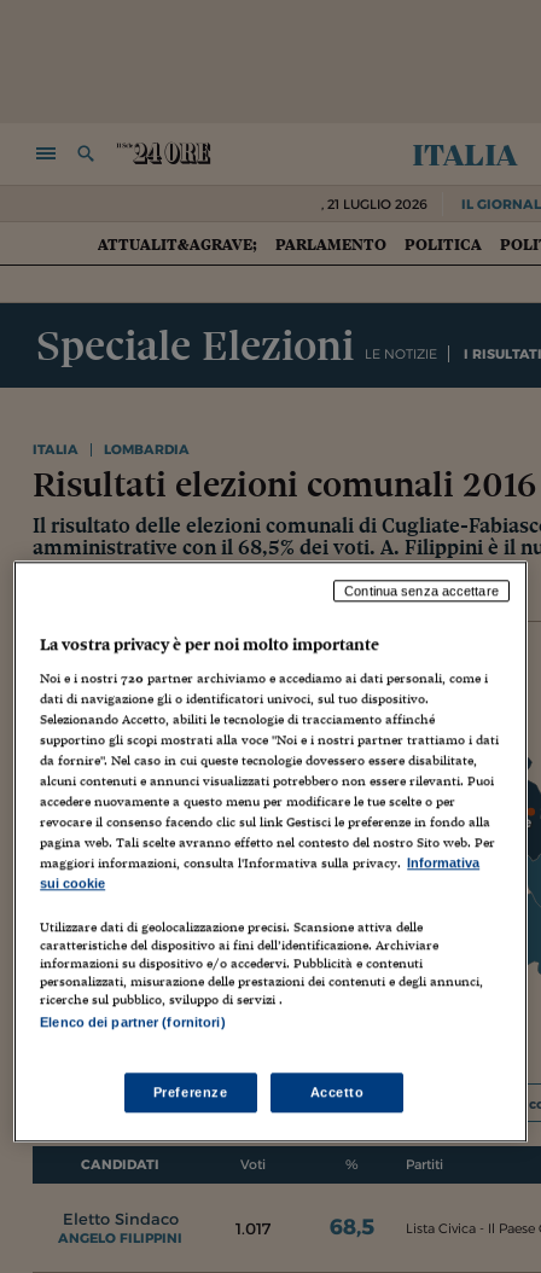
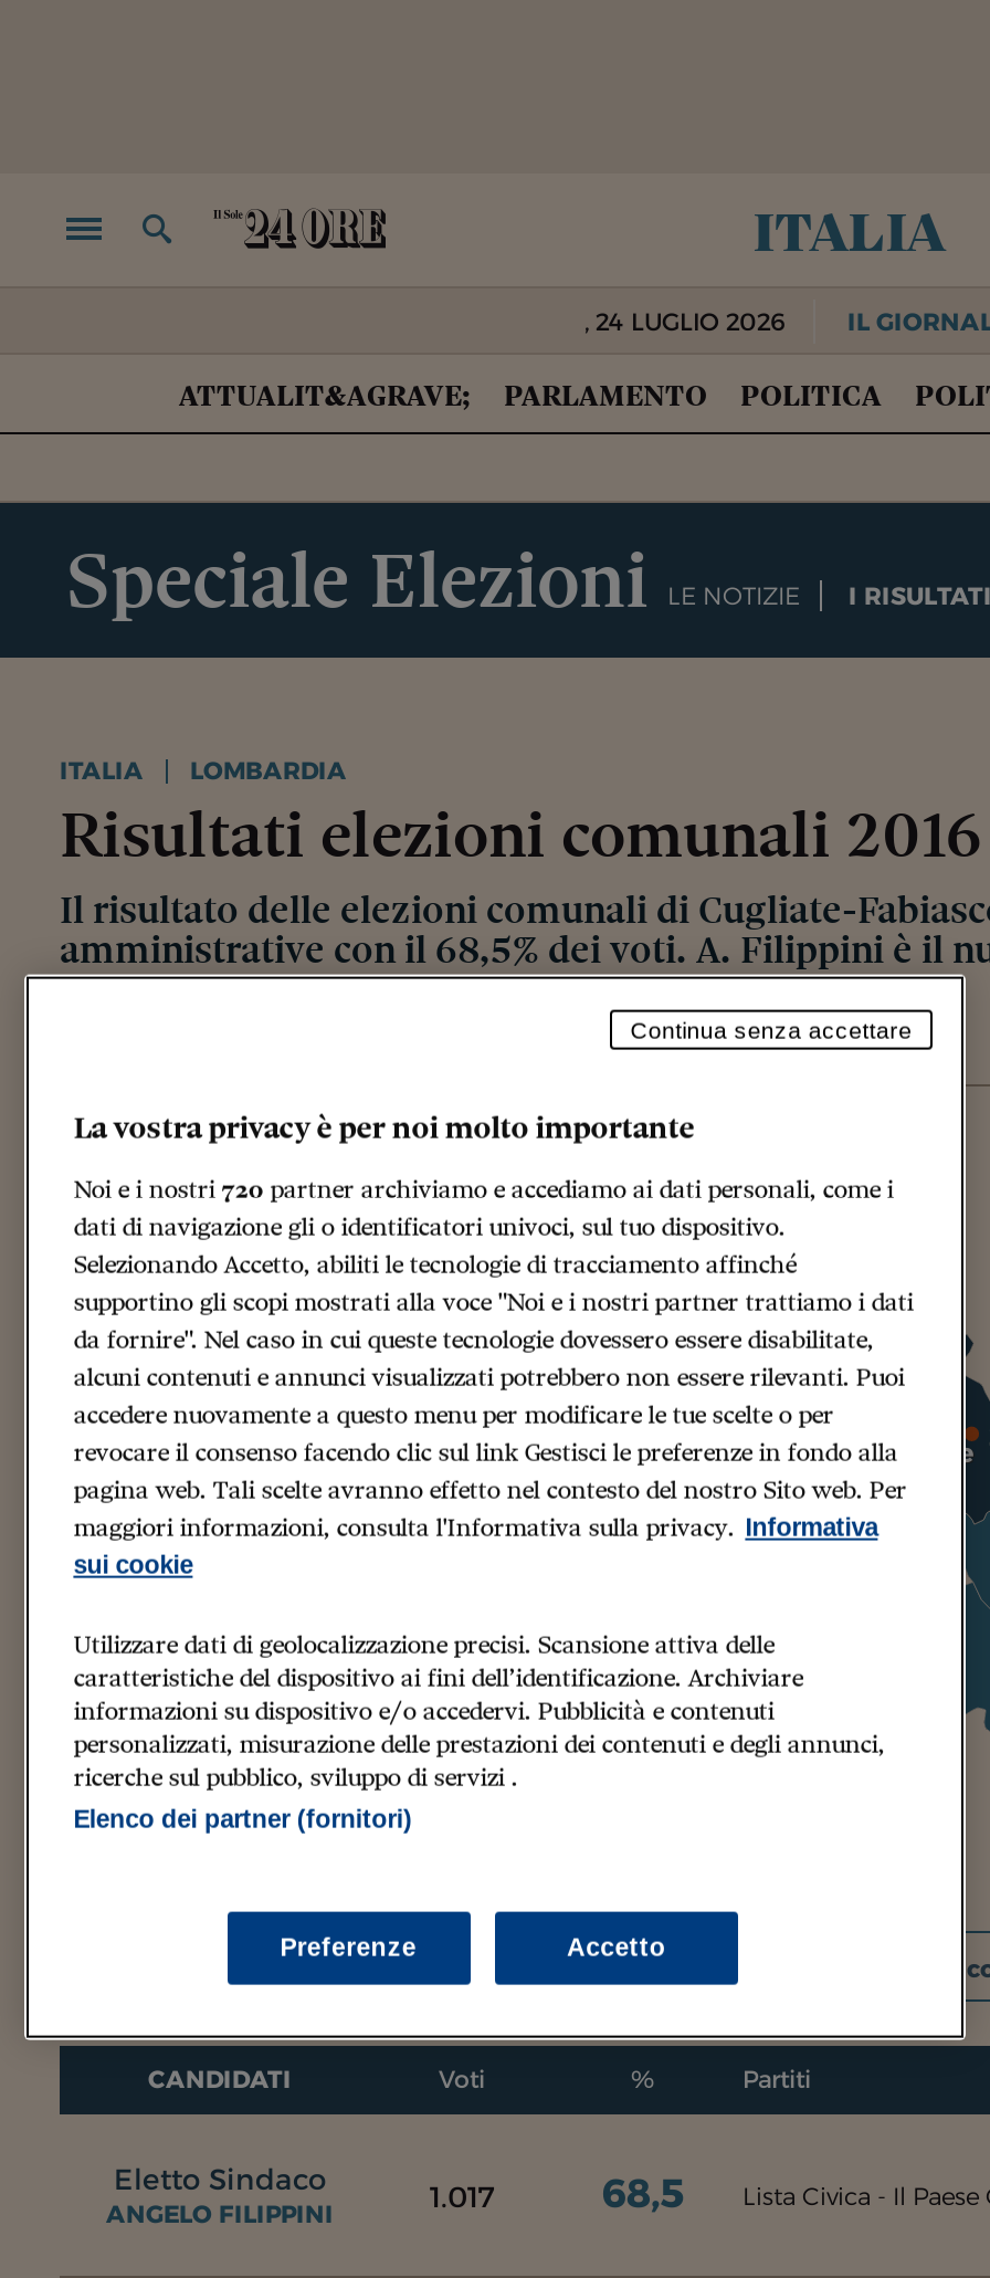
[321,196,427,213] , 21 LUGLIO 2026 -> [584,306,786,337] , 24 LUGLIO 2026

